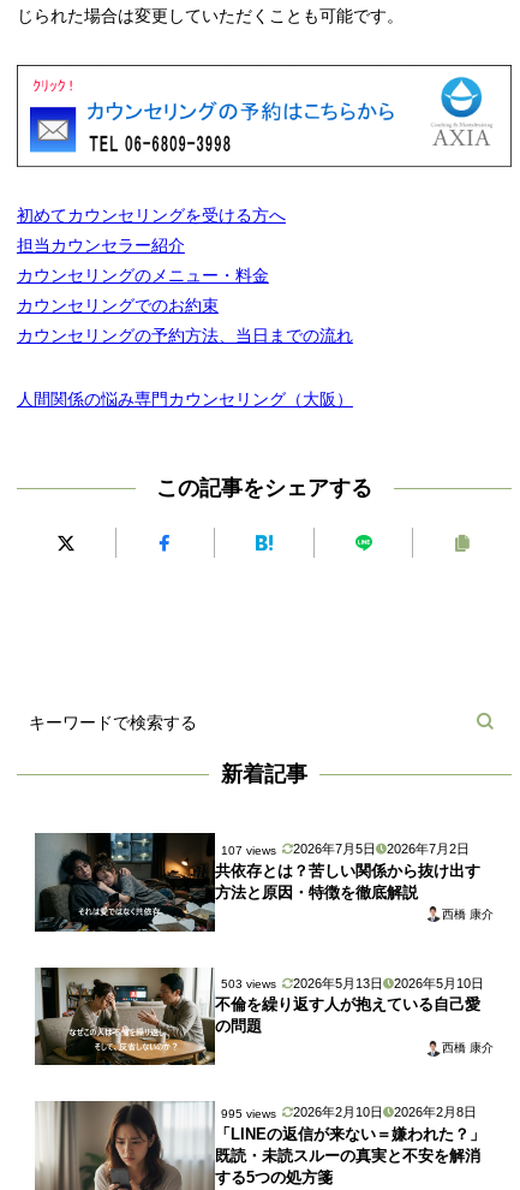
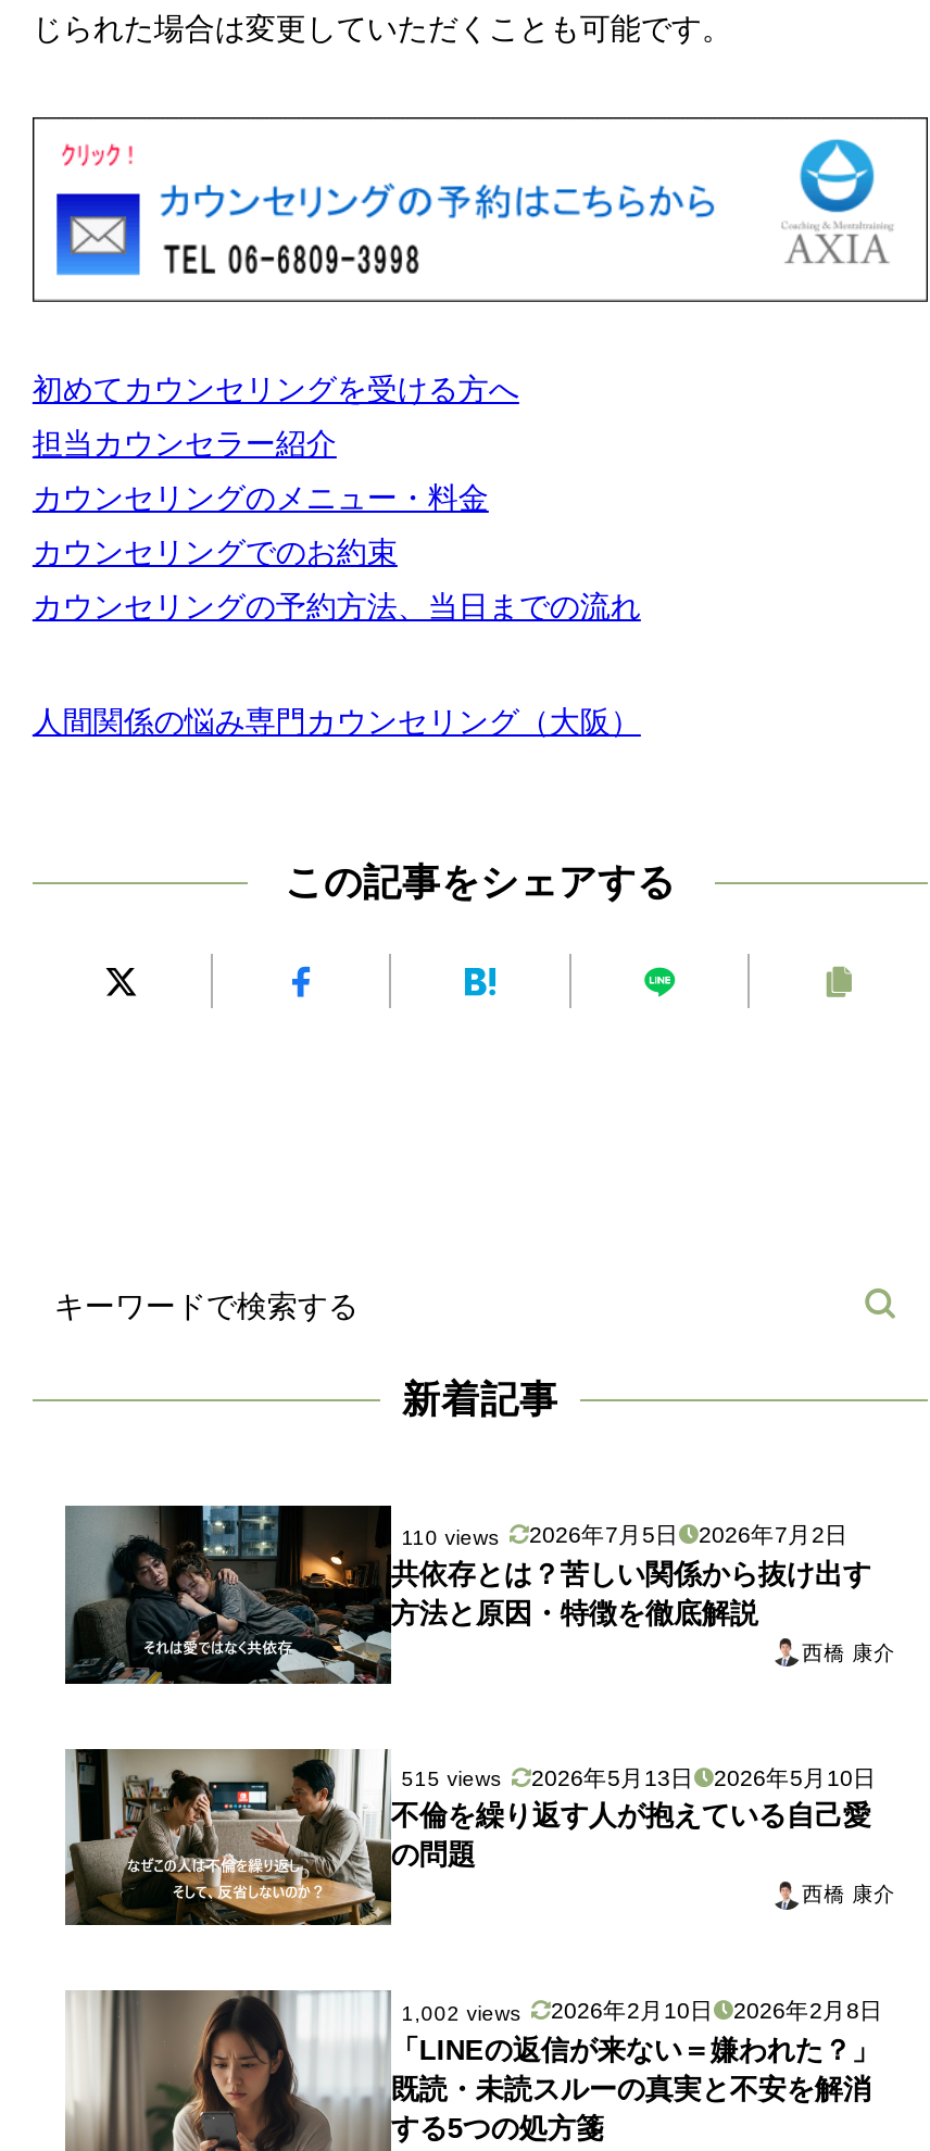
[221,842,469,857] 107 views 2026年7月5日 2026年7月2日 -> [401,1521,849,1549] 110 views 2026年7月5日 2026年7月2日
[221,976,483,991] 503 views 2026年5月13日 2026年5月10日 -> [401,1764,877,1791] 515 views 2026年5月13日 2026年5月10日
[221,1105,476,1120] 995 views 2026年2月10日 2026年2月8日 -> [401,1997,883,2025] 1,002 views 2026年2月10日 2026年2月8日

